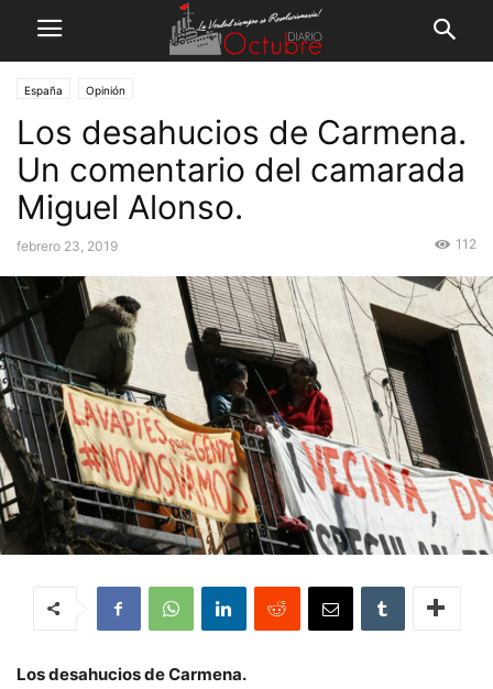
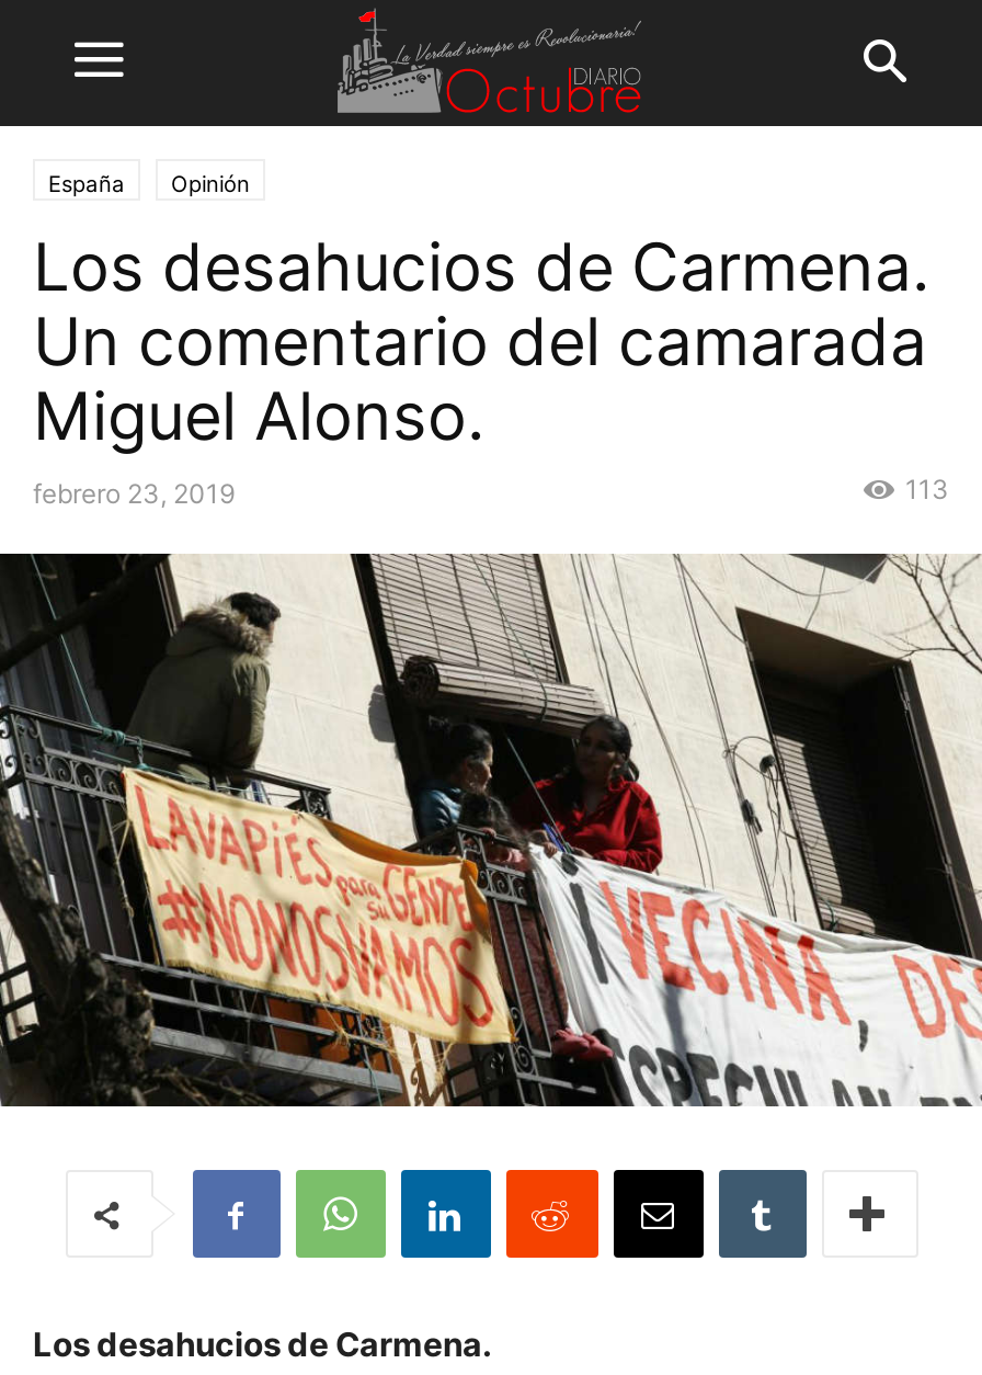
[456,236,476,252] 112 -> [905,473,949,505] 113

